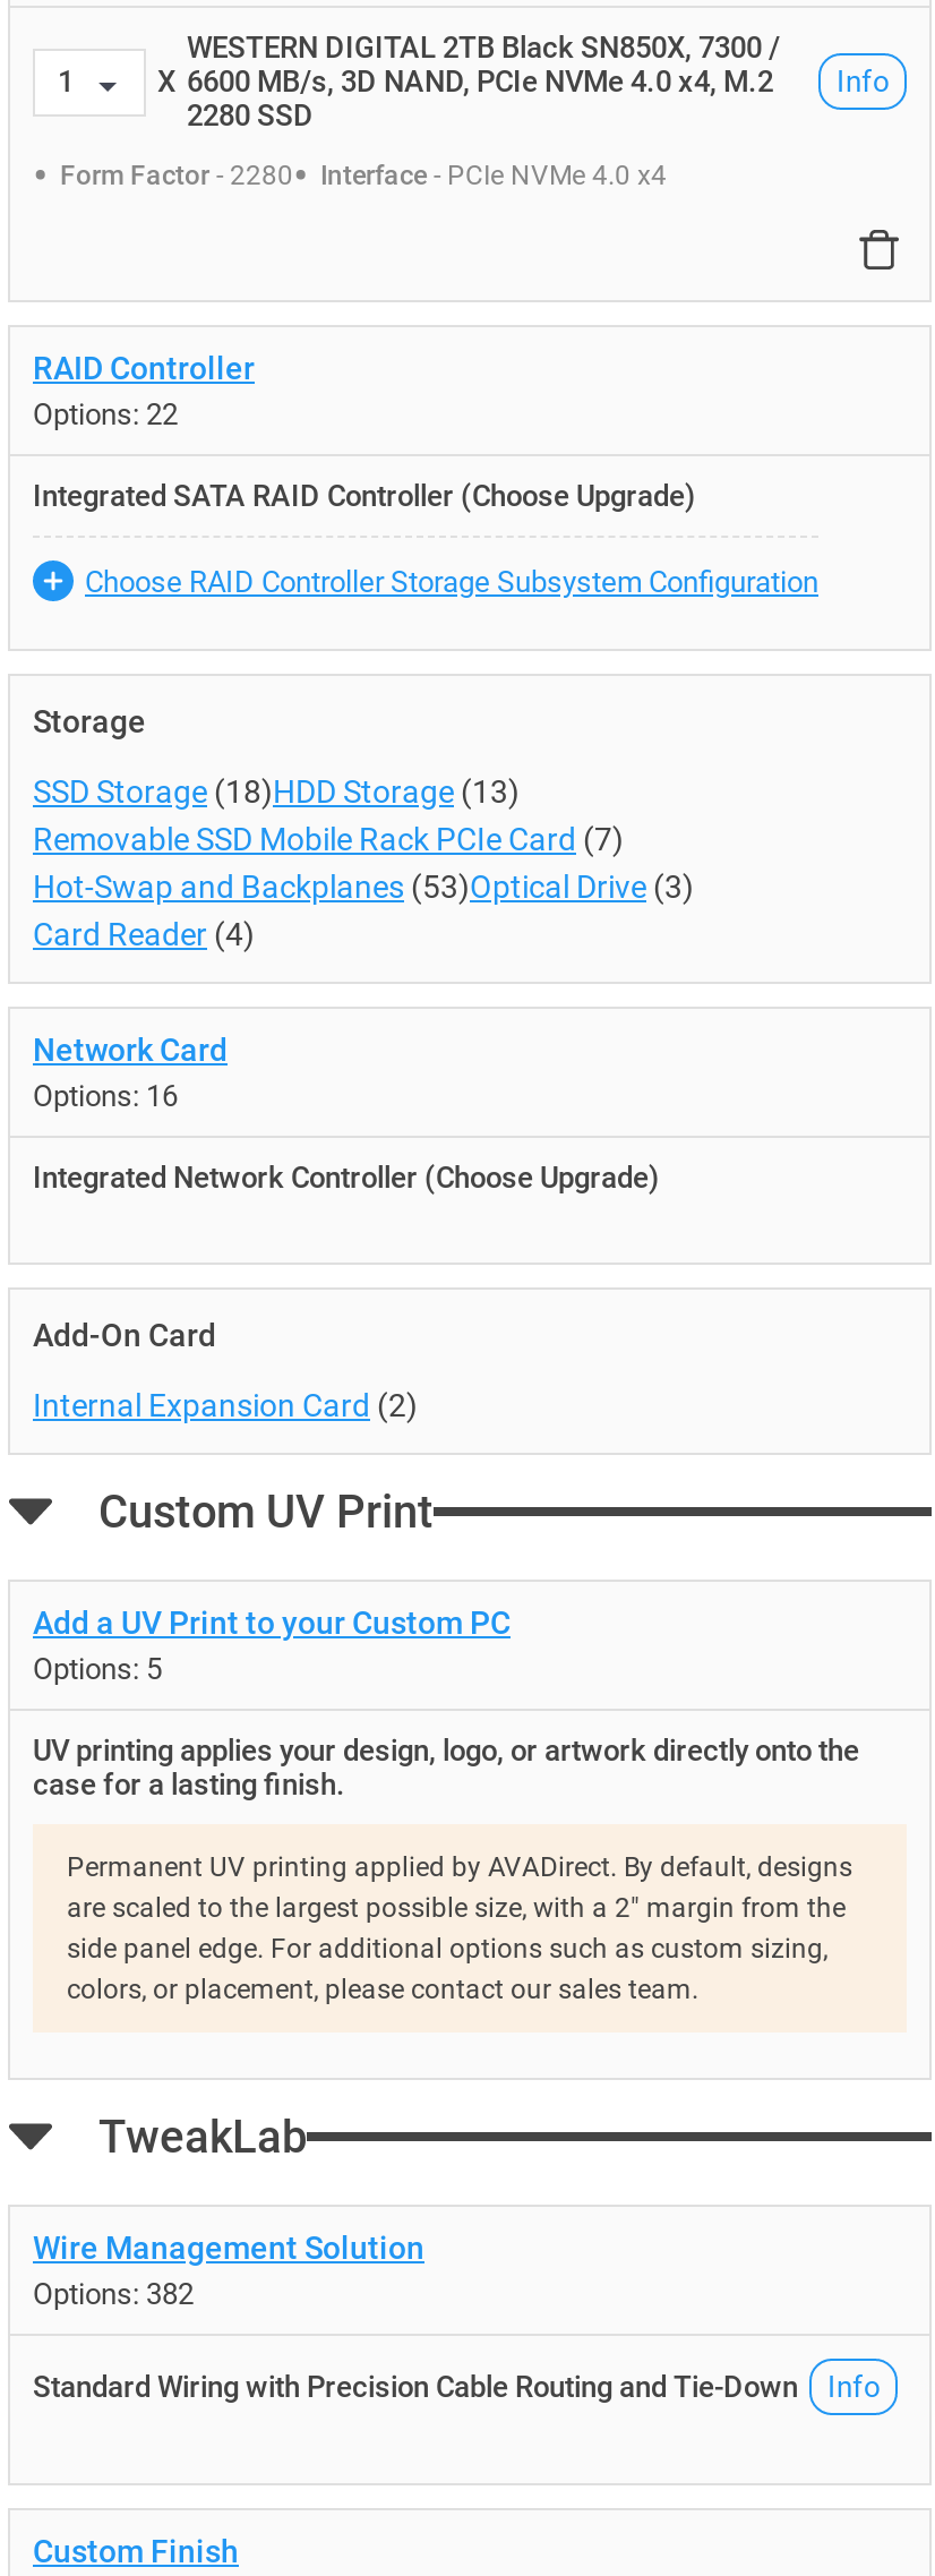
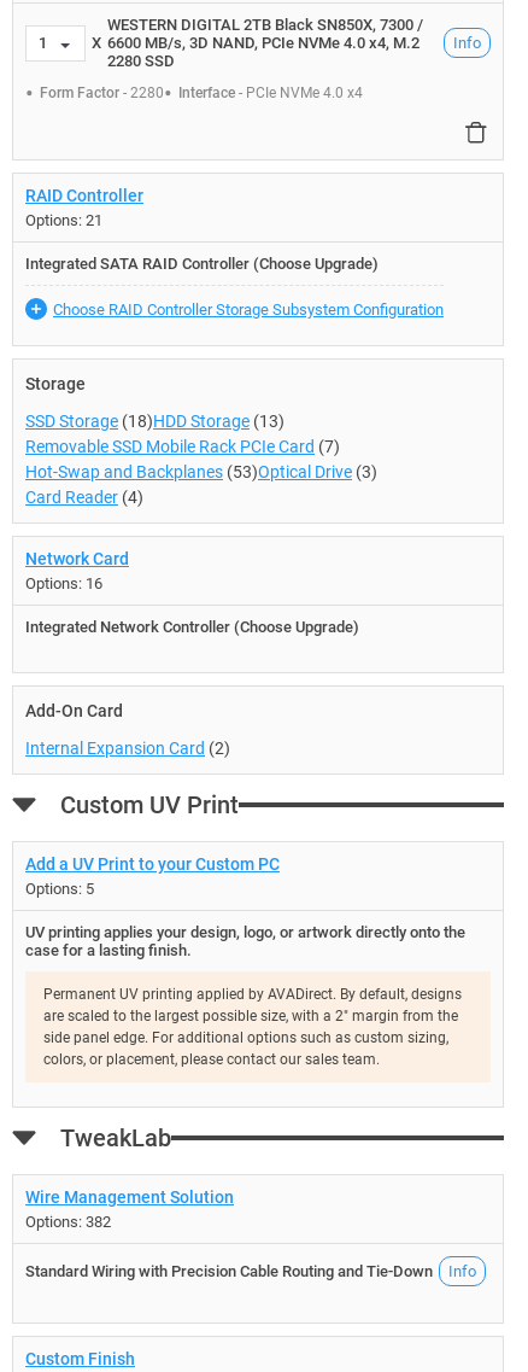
[33,397,178,431] Options: 22 -> [25,211,102,229] Options: 21

